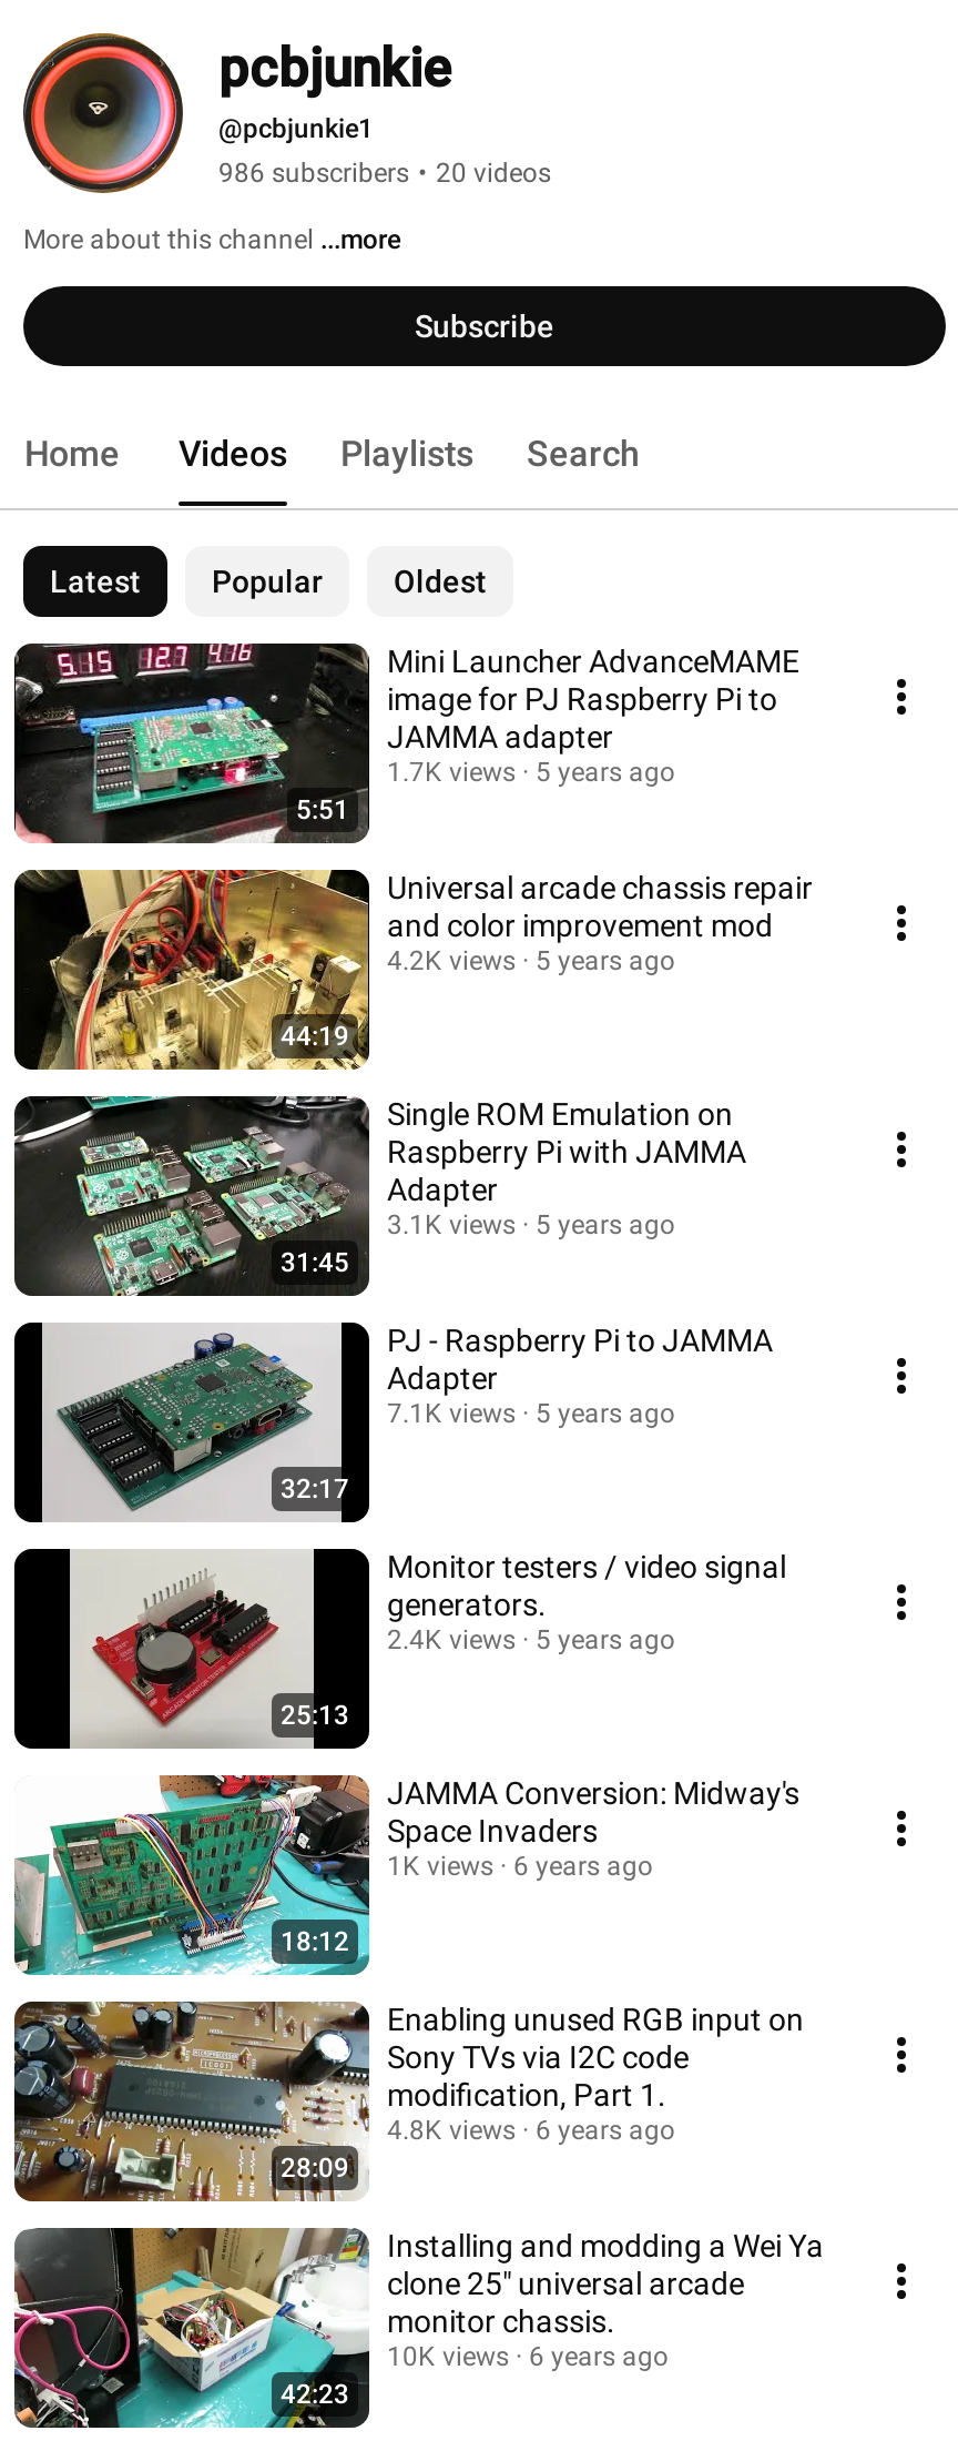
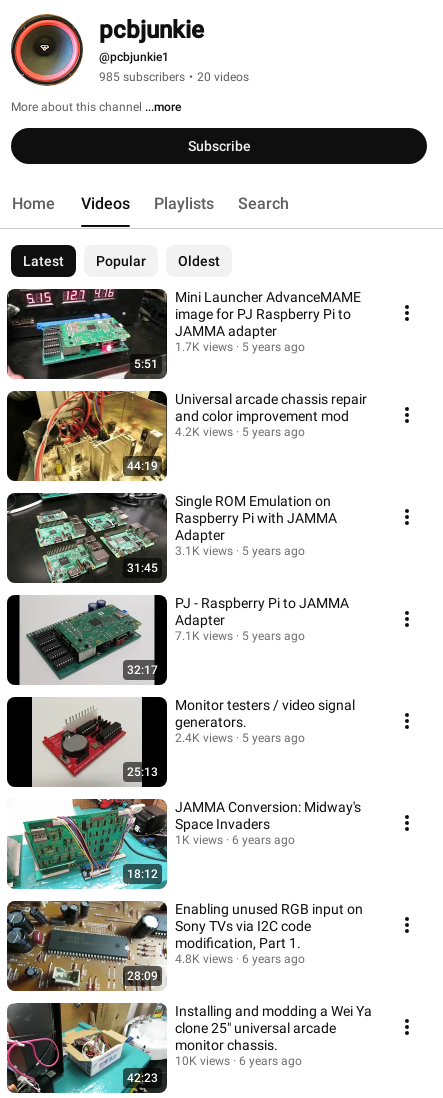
[218,158,551,189] 986 subscribers • 20 videos -> [99,70,249,84] 985 subscribers • 20 videos

